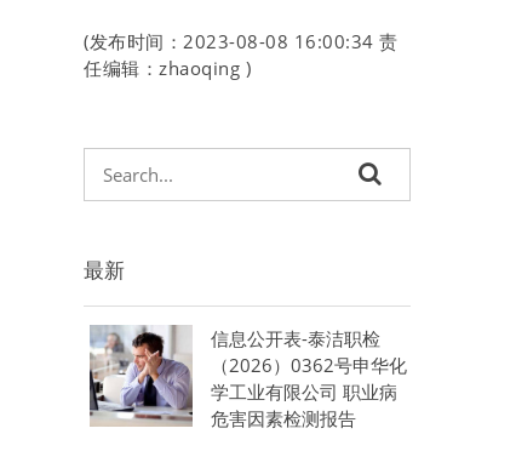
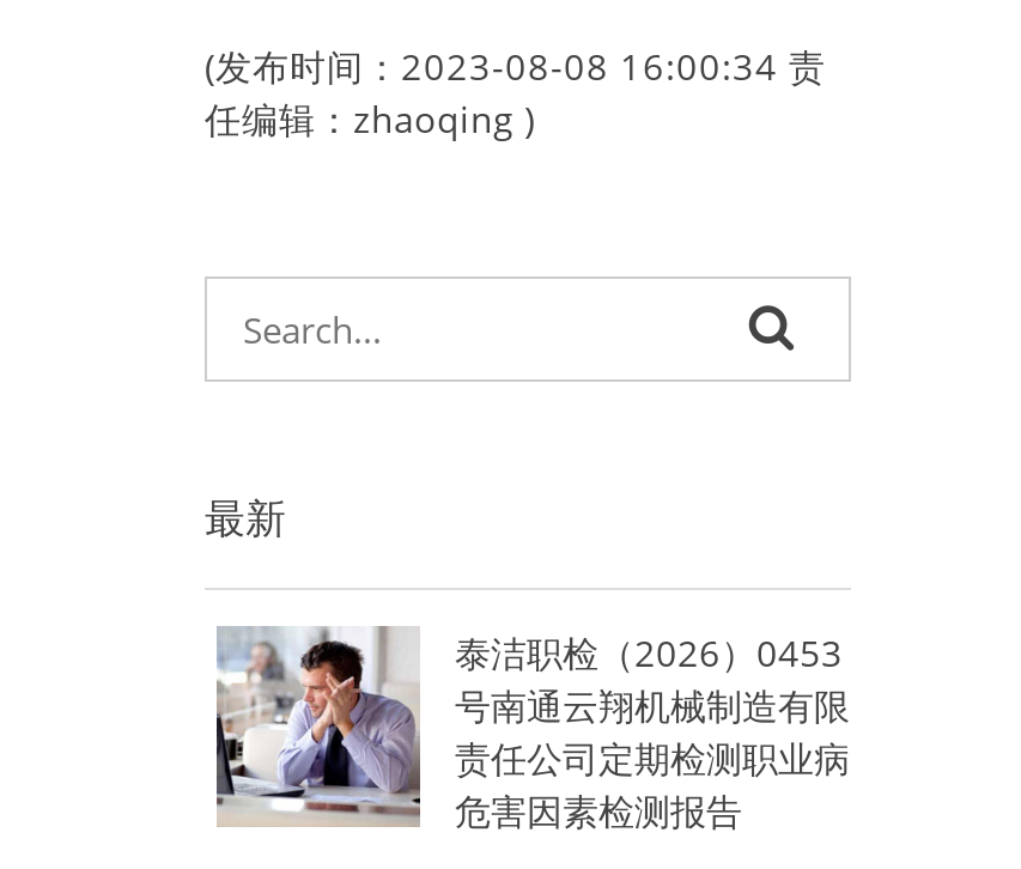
[210,326,406,403] 信息公开表-泰洁职检 | （2026）0362号申华化 | 学工业有限公司 职业病 -> [455,628,850,781] 泰洁职检（2026）0453 | 号南通云翔机械制造有限 | 责任公司定期检测职业病

